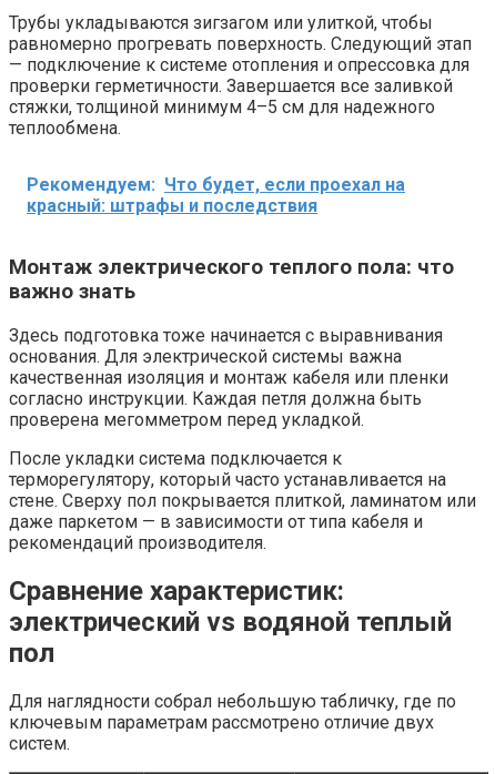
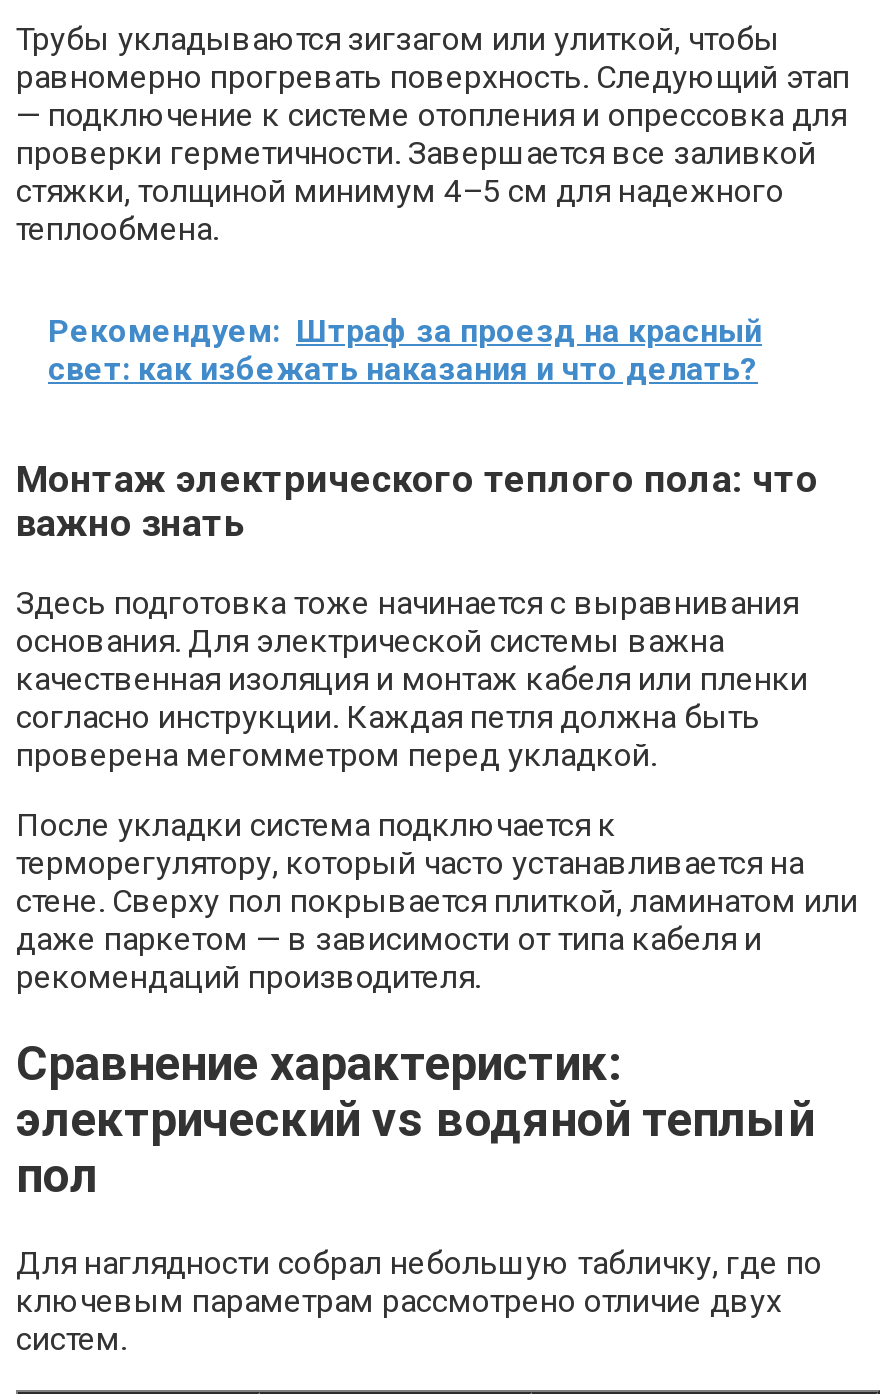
[27,174,405,216] Рекомендуем: Что будет, если проехал на | красный: штрафы и последствия -> [48,312,762,388] Рекомендуем: Штраф за проезд на красный | свет: как избежать наказания и что делать?

